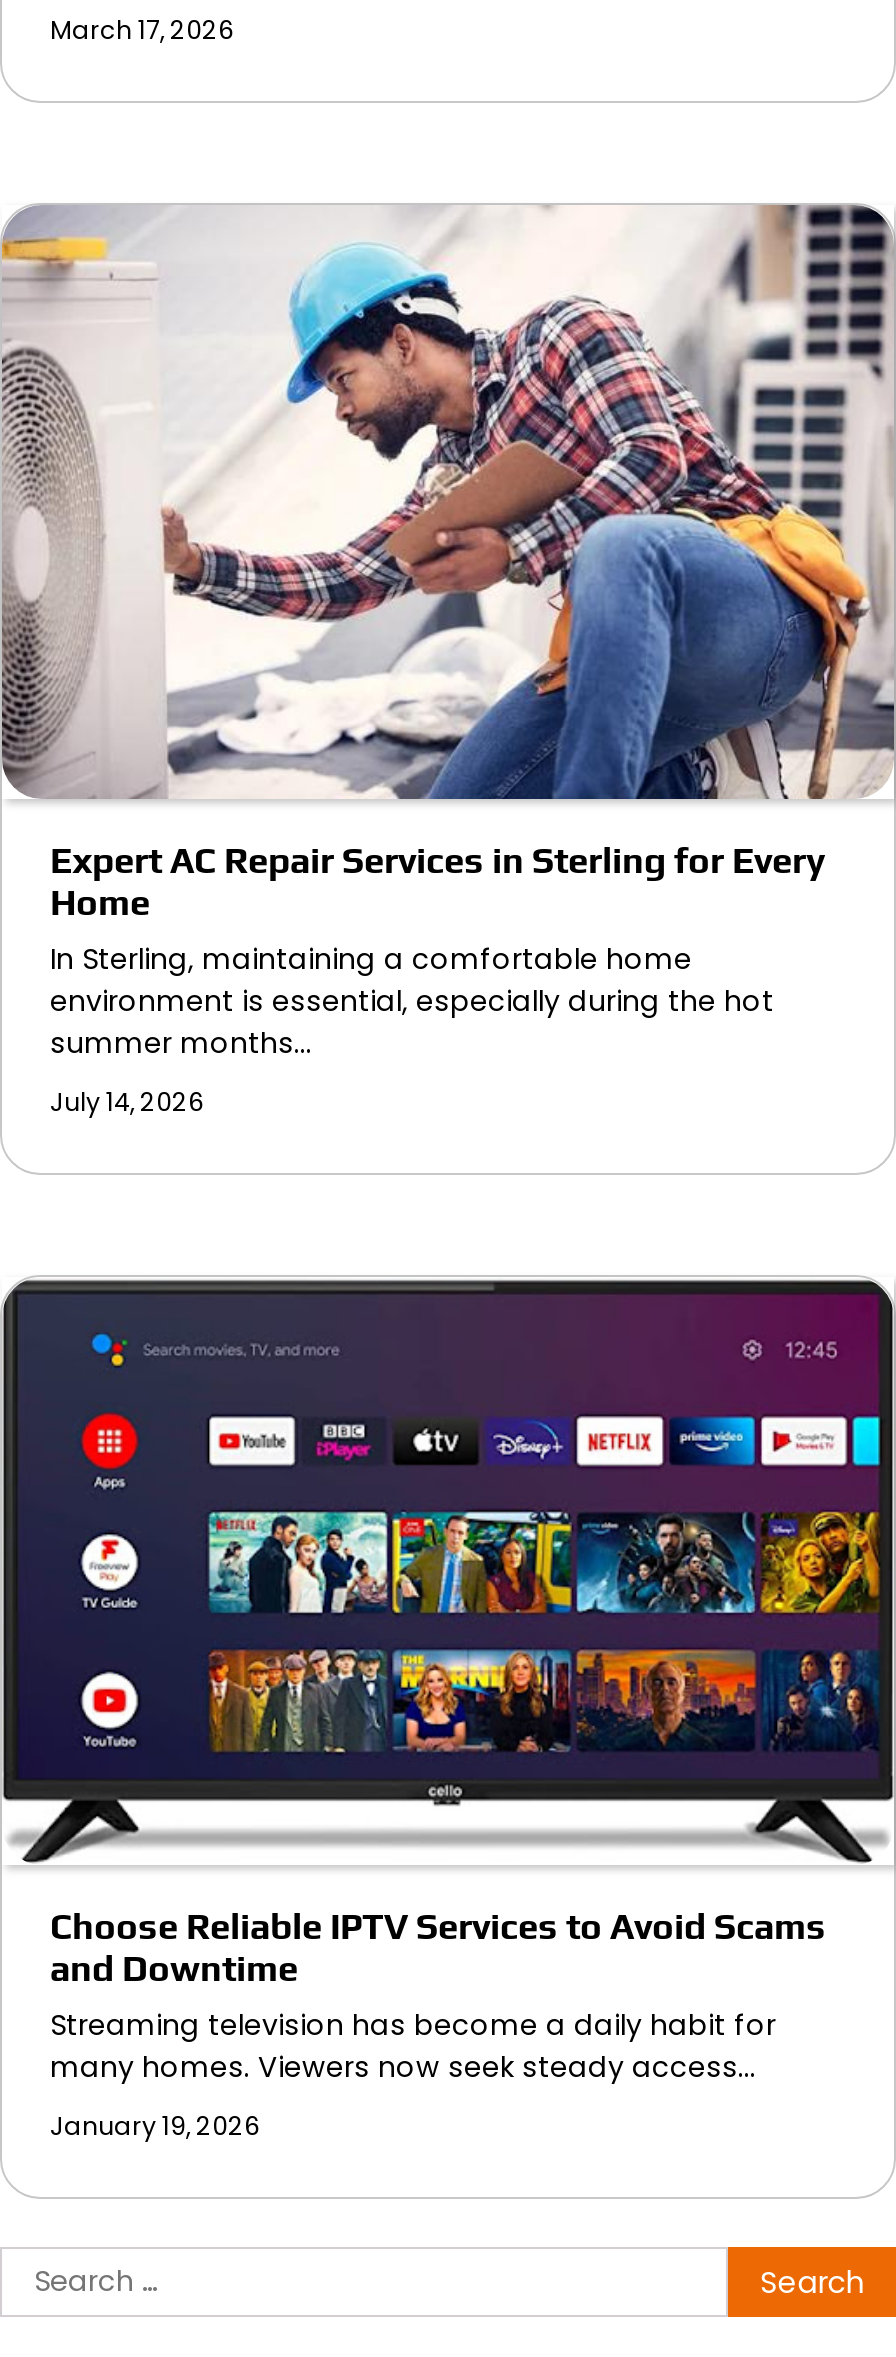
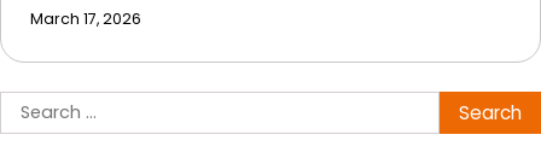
[6,202,890,1119] [image] | Expert AC Repair Services in Sterling for Every | Home | In Sterling, maintaining a comfortable home | environment is essential, especially during the hot | summer months… | July 14, 2026 -> none
[6,1276,890,2144] [image] | Choose Reliable IPTV Services to Avoid Scams | and Downtime | Streaming television has become a daily habit for | many homes. Viewers now seek steady access… | January 19, 2026 -> none

